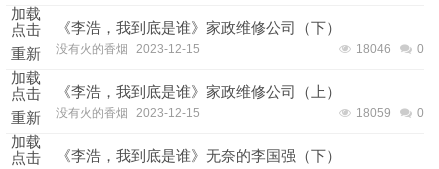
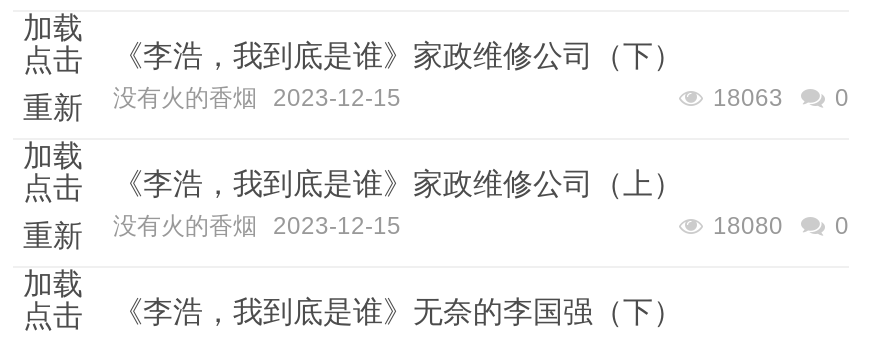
[356,42,424,56] 18046 0 -> [713,84,849,112] 18063 0
[356,106,424,120] 18059 0 -> [713,212,849,240] 18080 0

